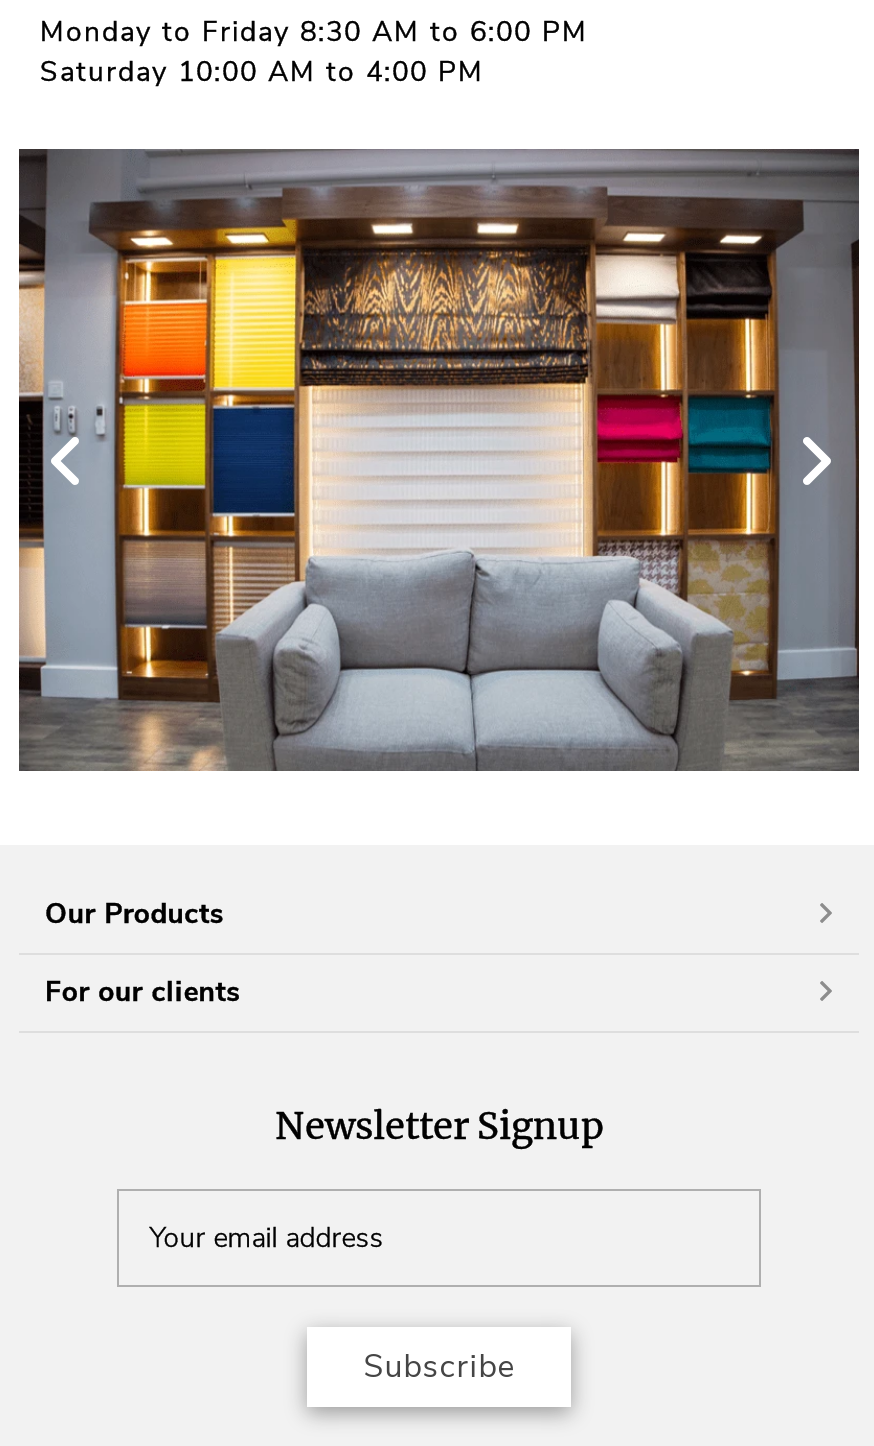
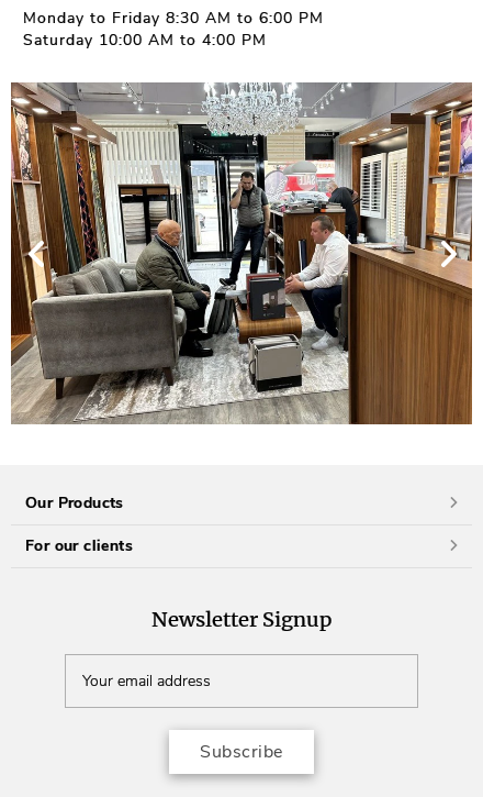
[17,147,861,771] [image] -> [10,82,473,424] [image]

